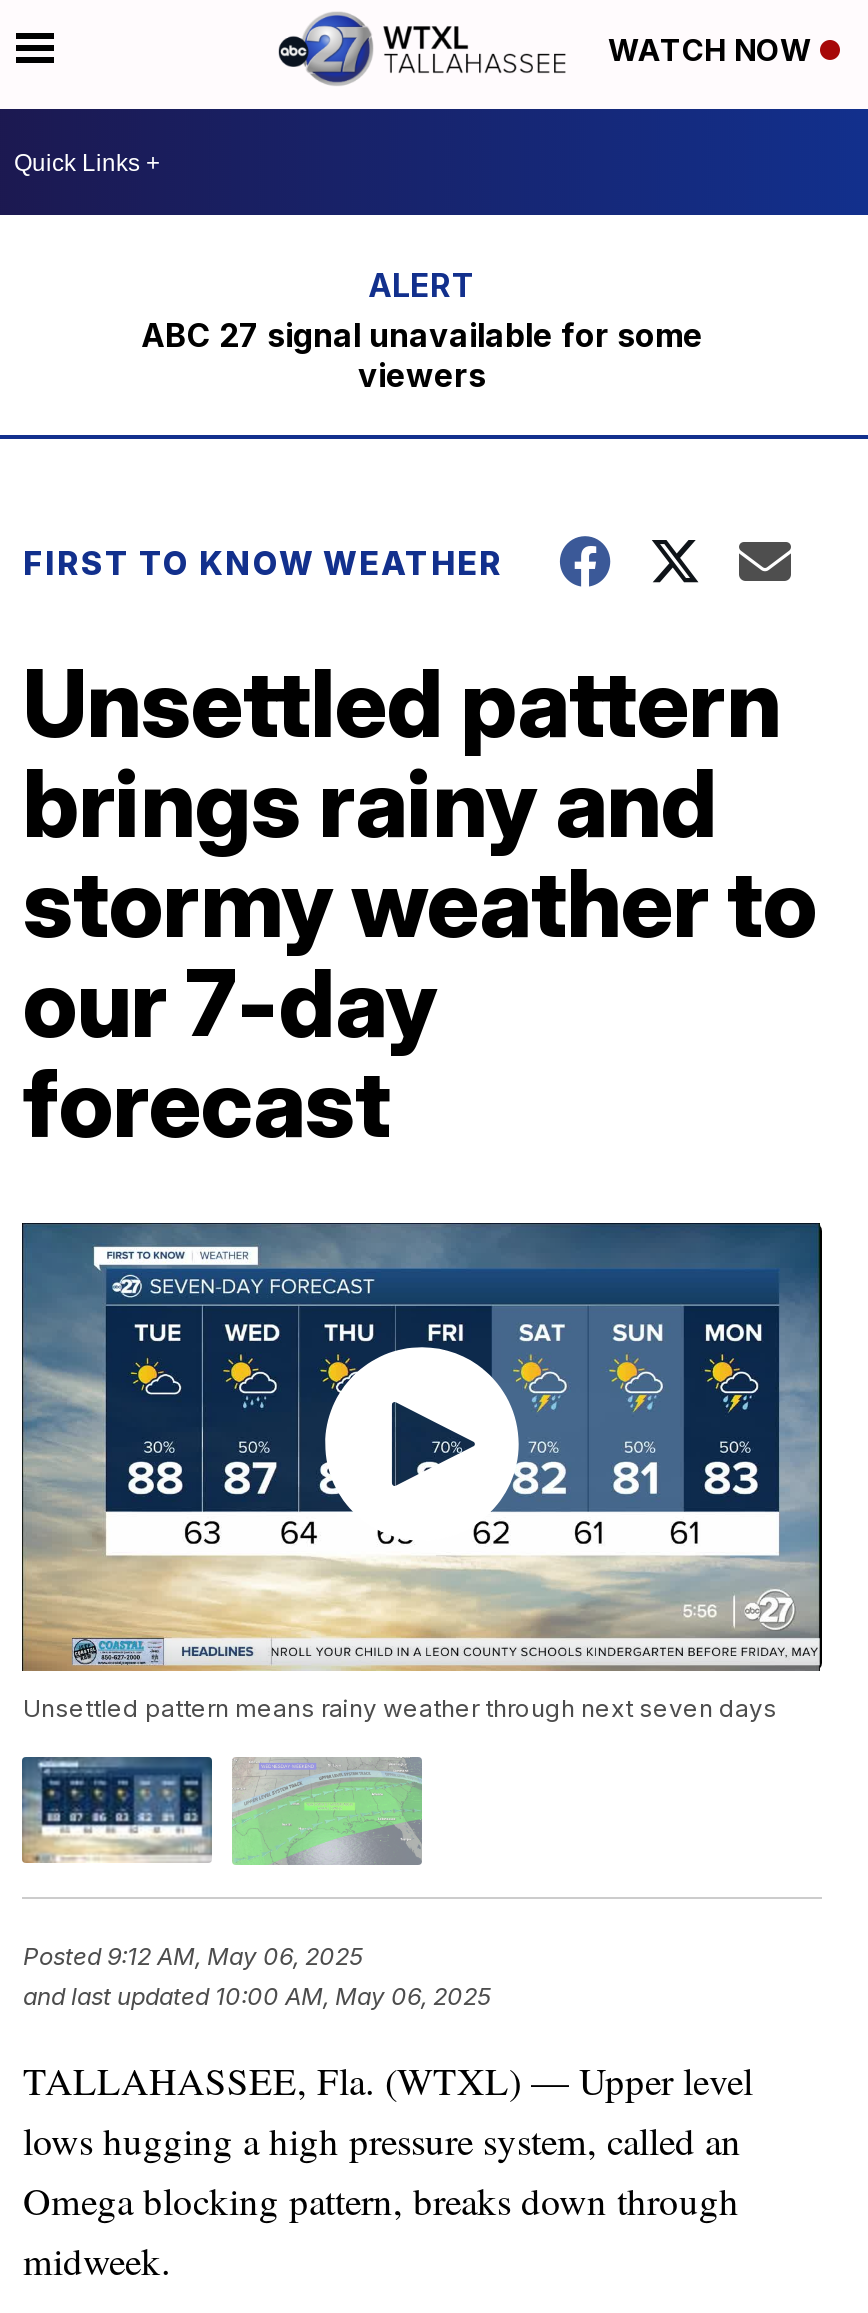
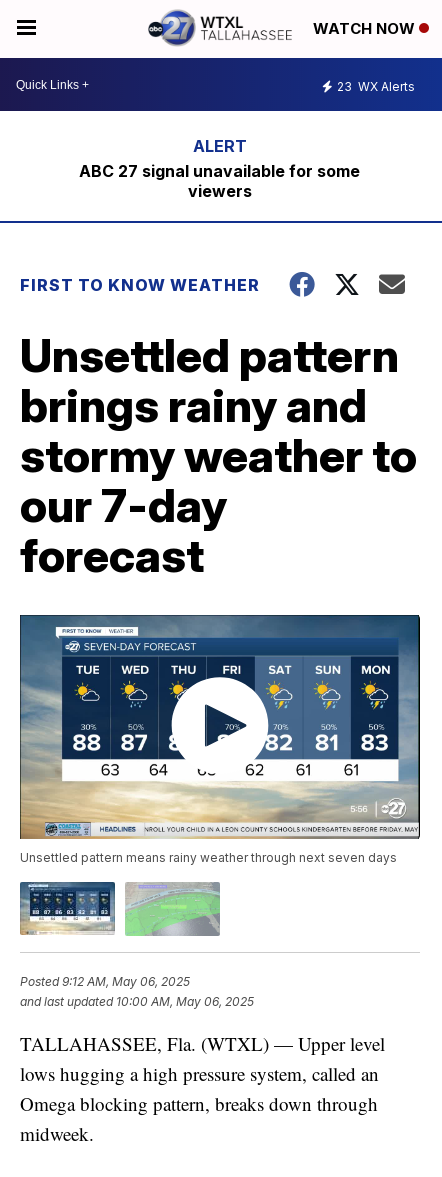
none -> [337,78,415,93] 23 WX Alerts

